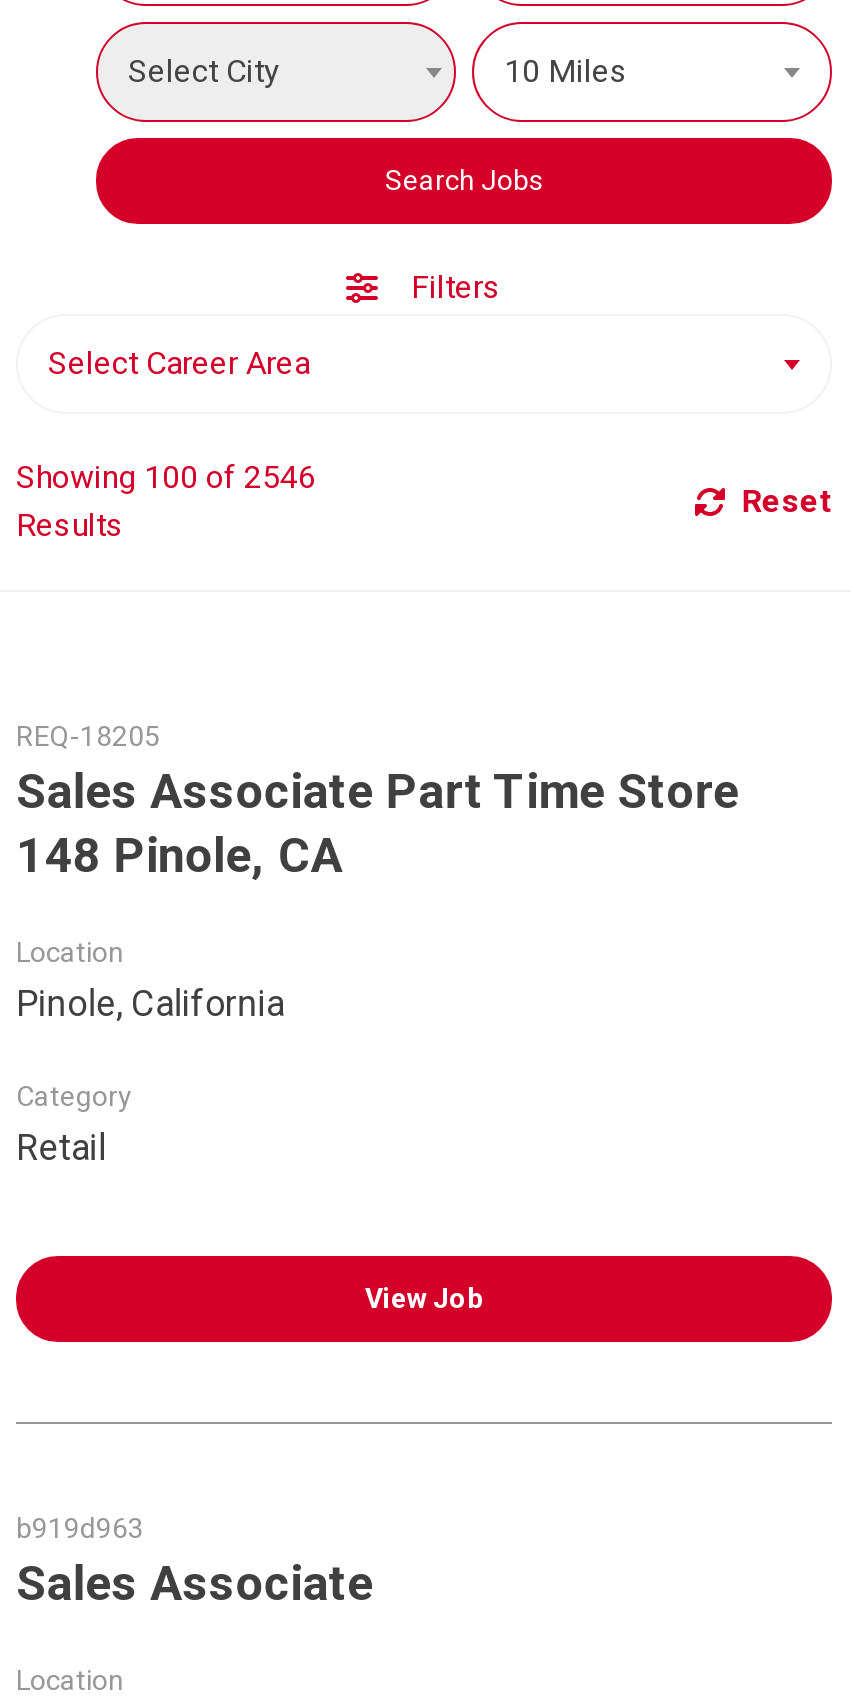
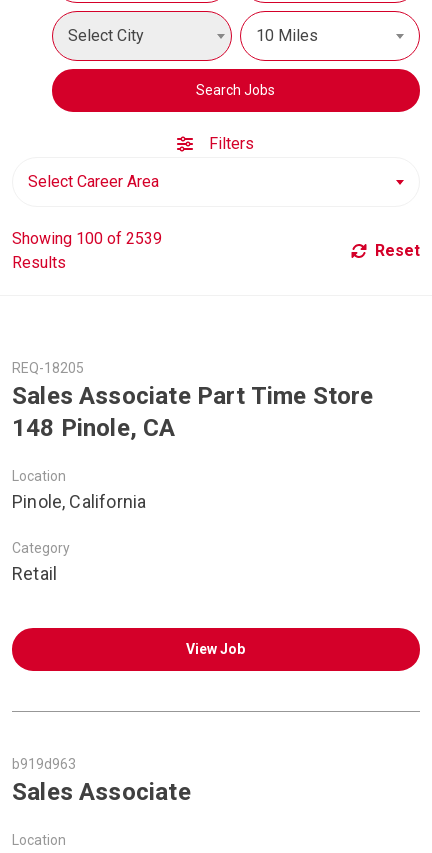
[16,458,316,496] Showing 100 of 2546 -> [12,229,162,248] Showing 100 of 2539

